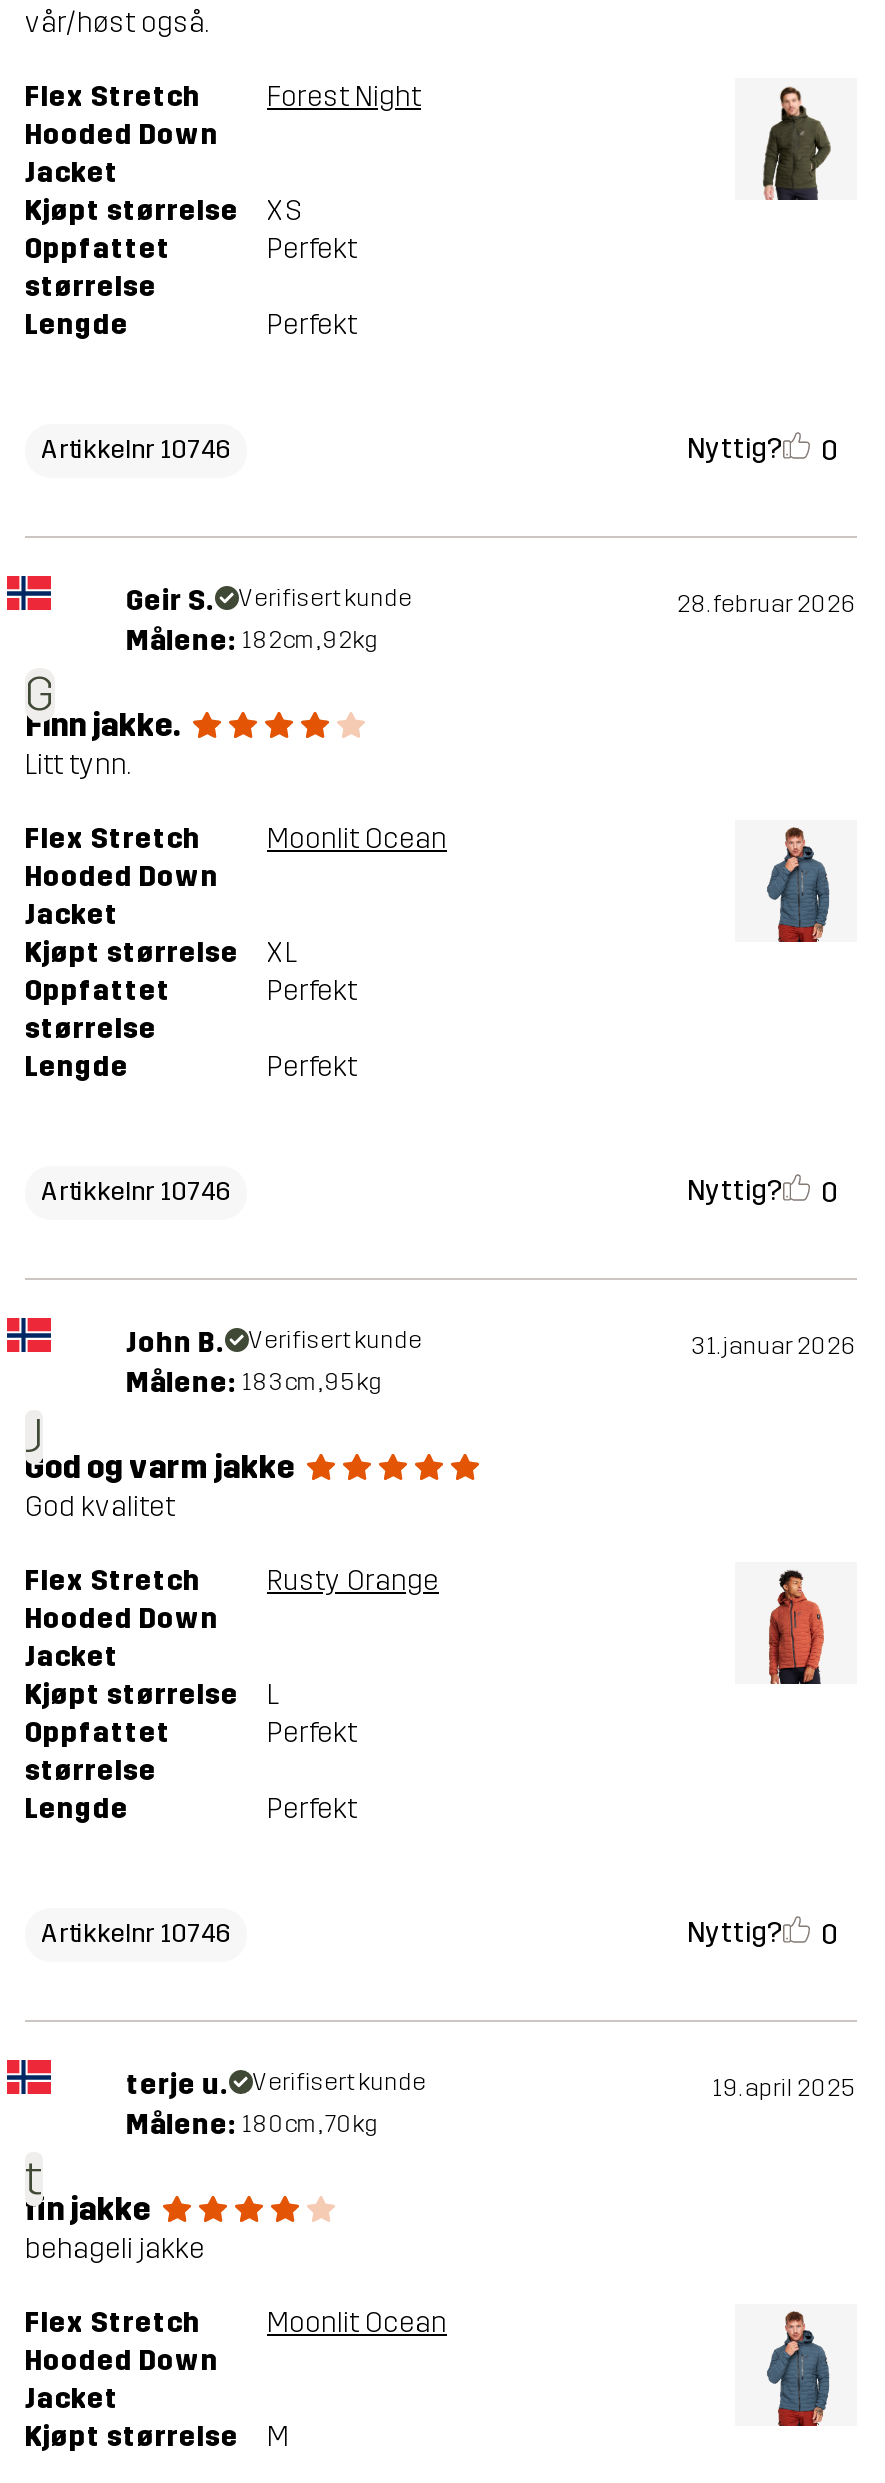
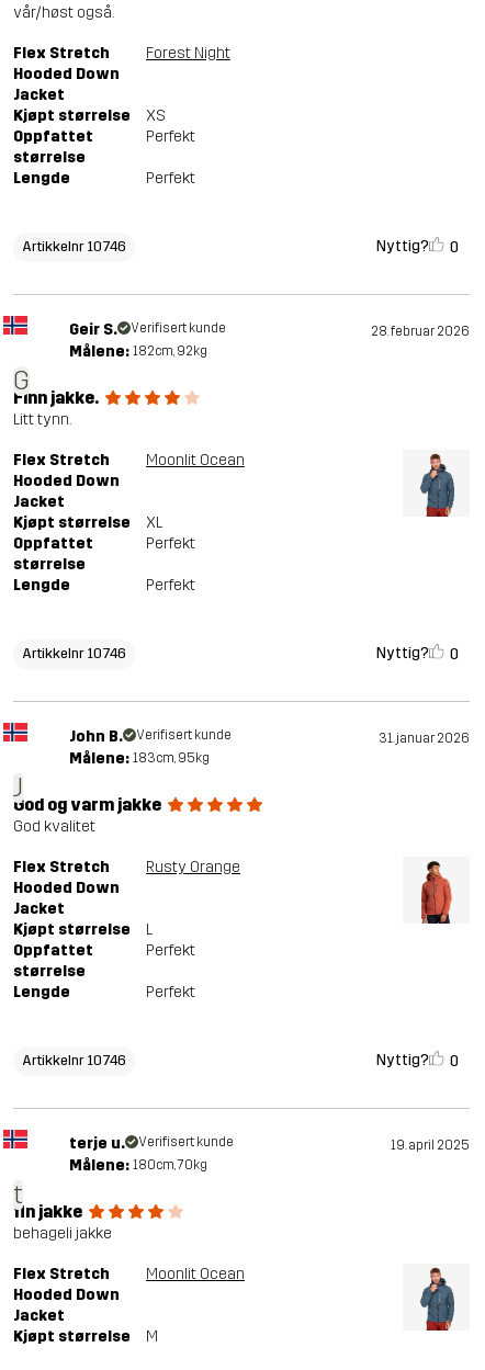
[761,84,833,202] [image] -> none

